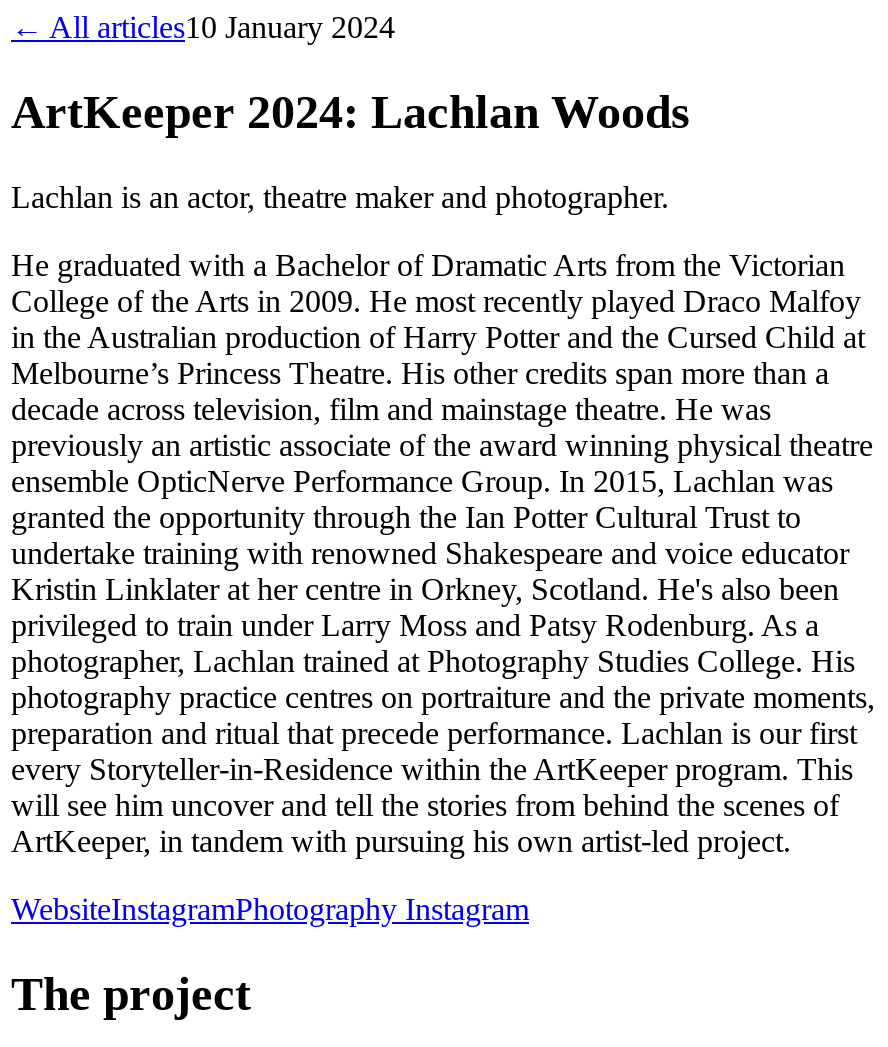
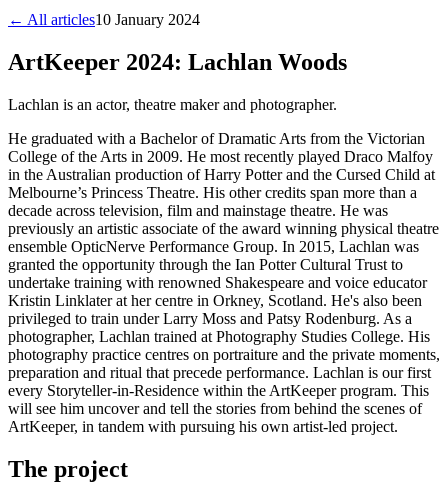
[11,893,529,927] WebsiteInstagramPhotography Instagram -> none

